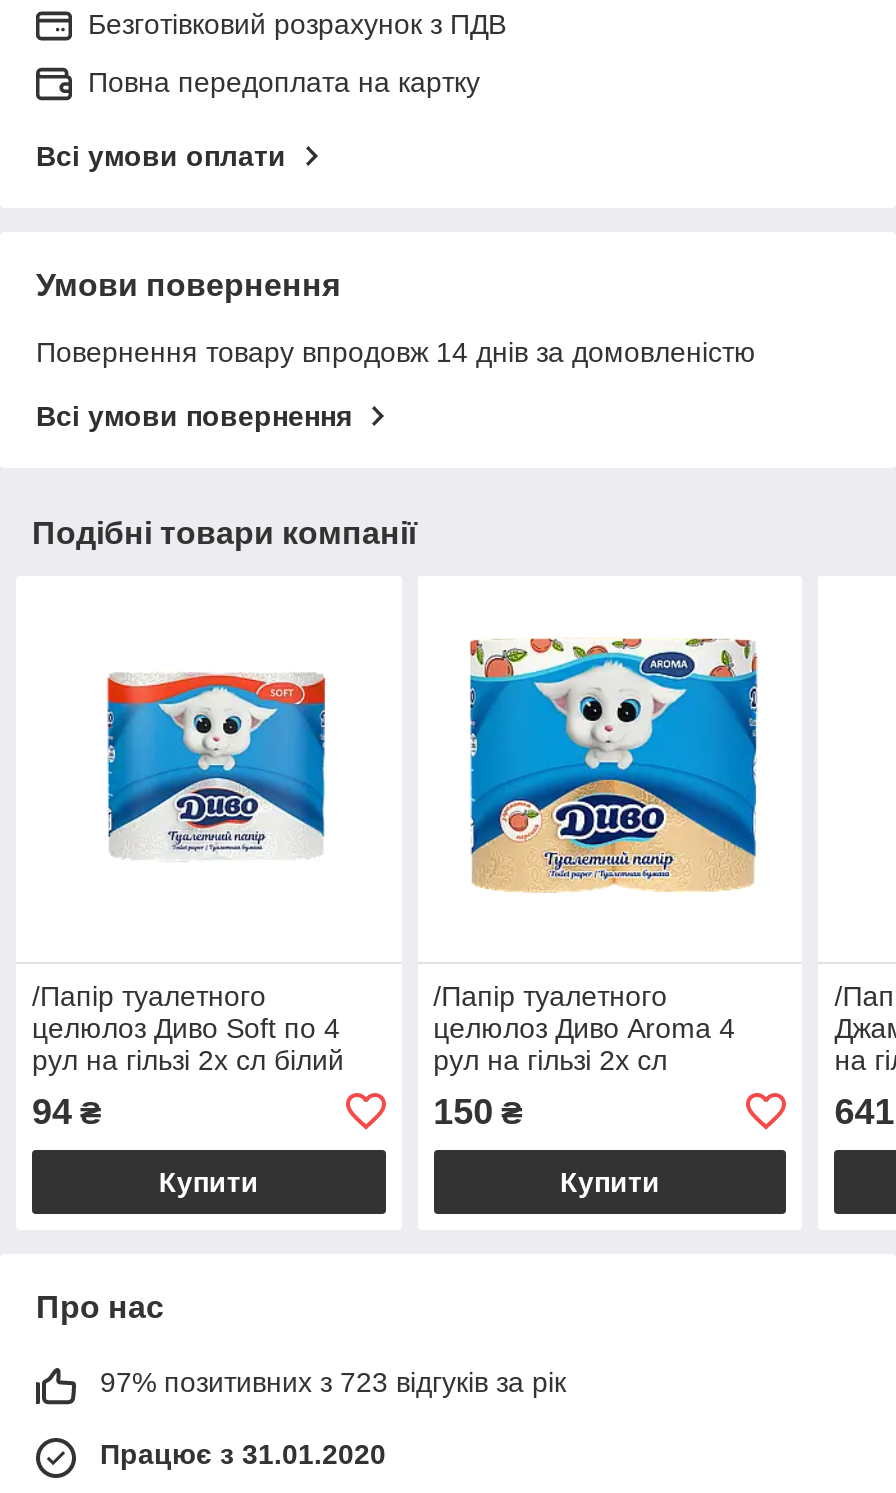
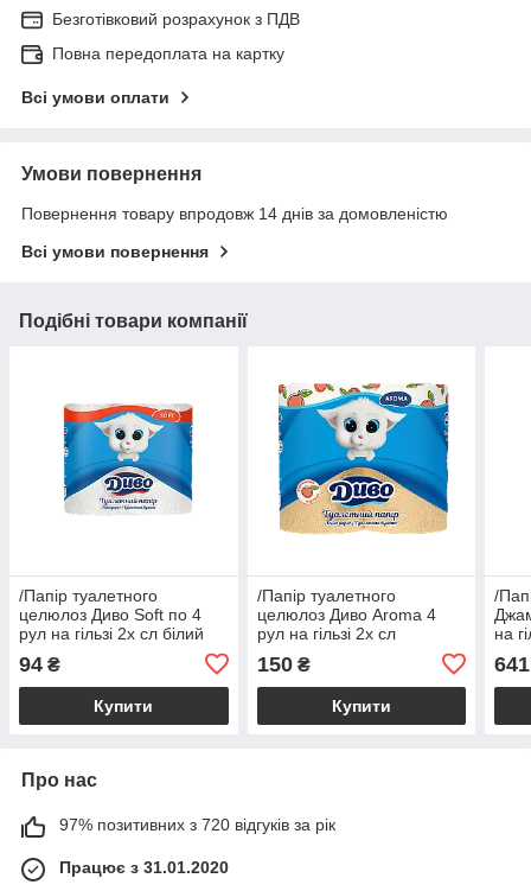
[100,1366,566,1398] 97% позитивних з 723 відгуків за рік -> [59,815,335,834] 97% позитивних з 720 відгуків за рік

